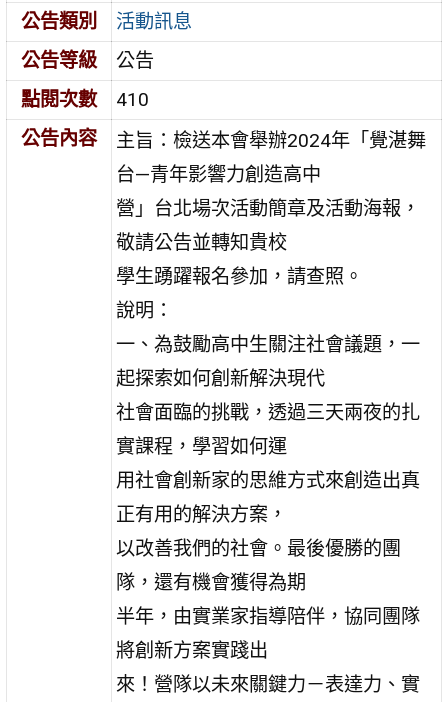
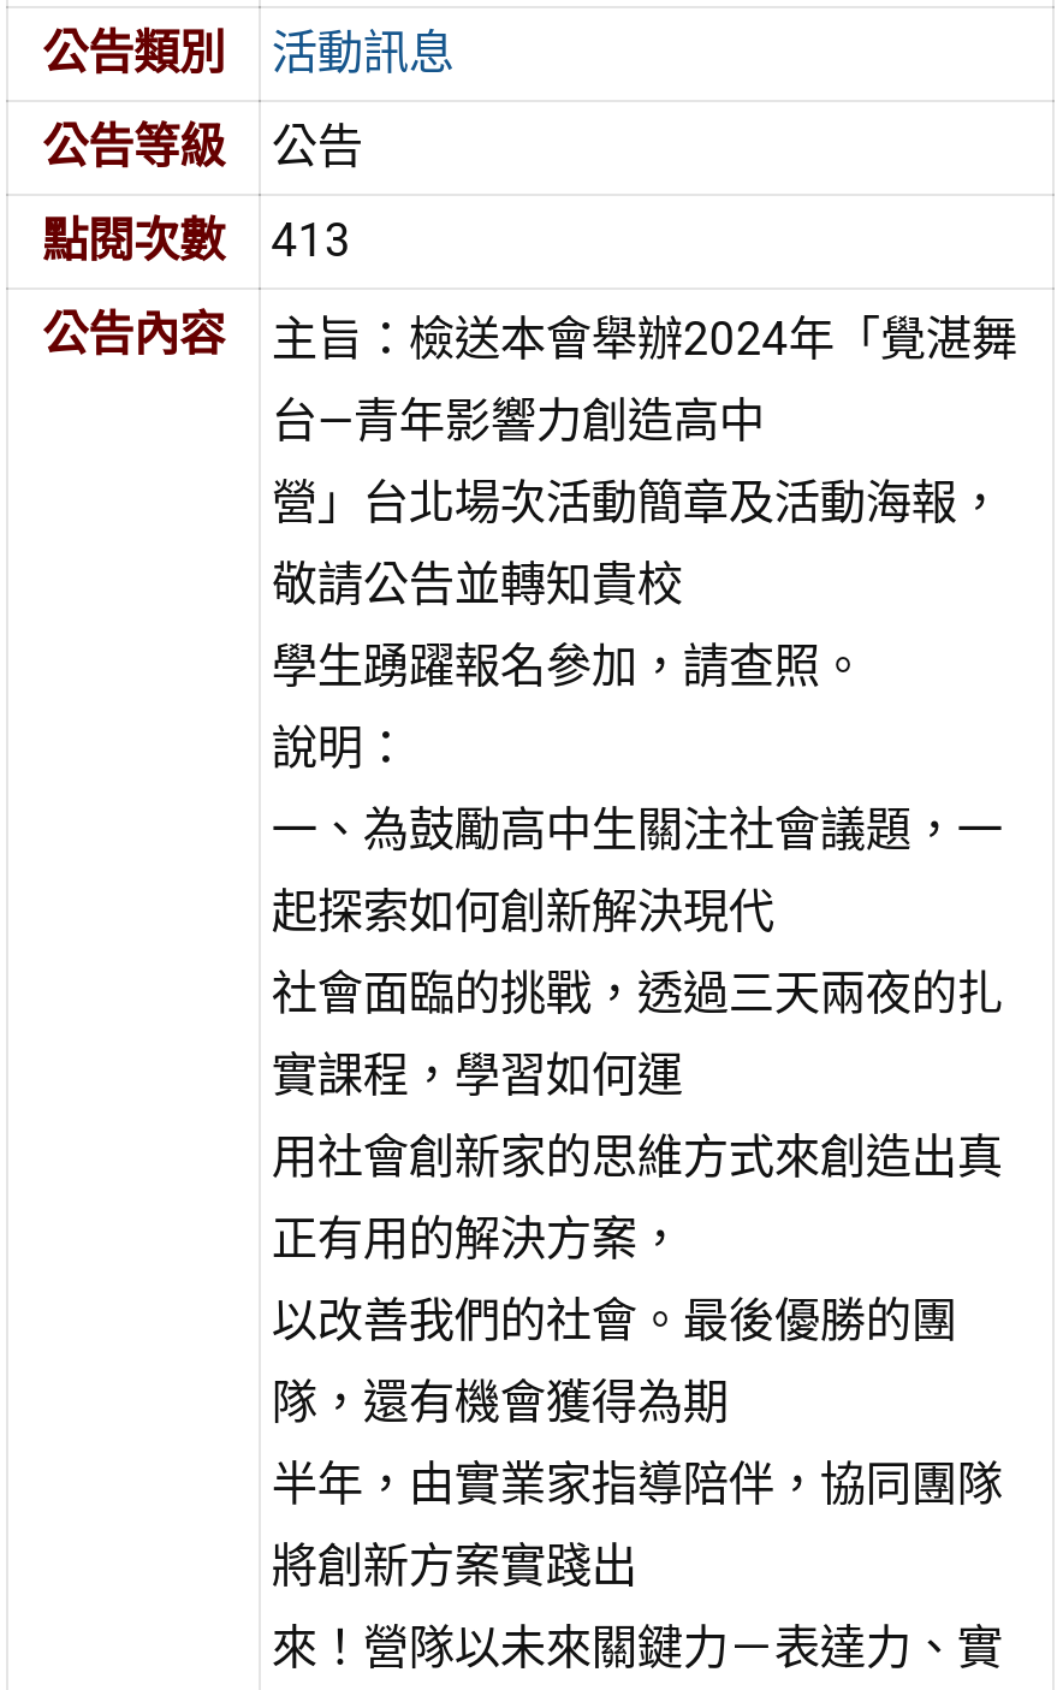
[21,88,149,111] 點閱次數 410 -> [42,213,351,268] 點閱次數 413

